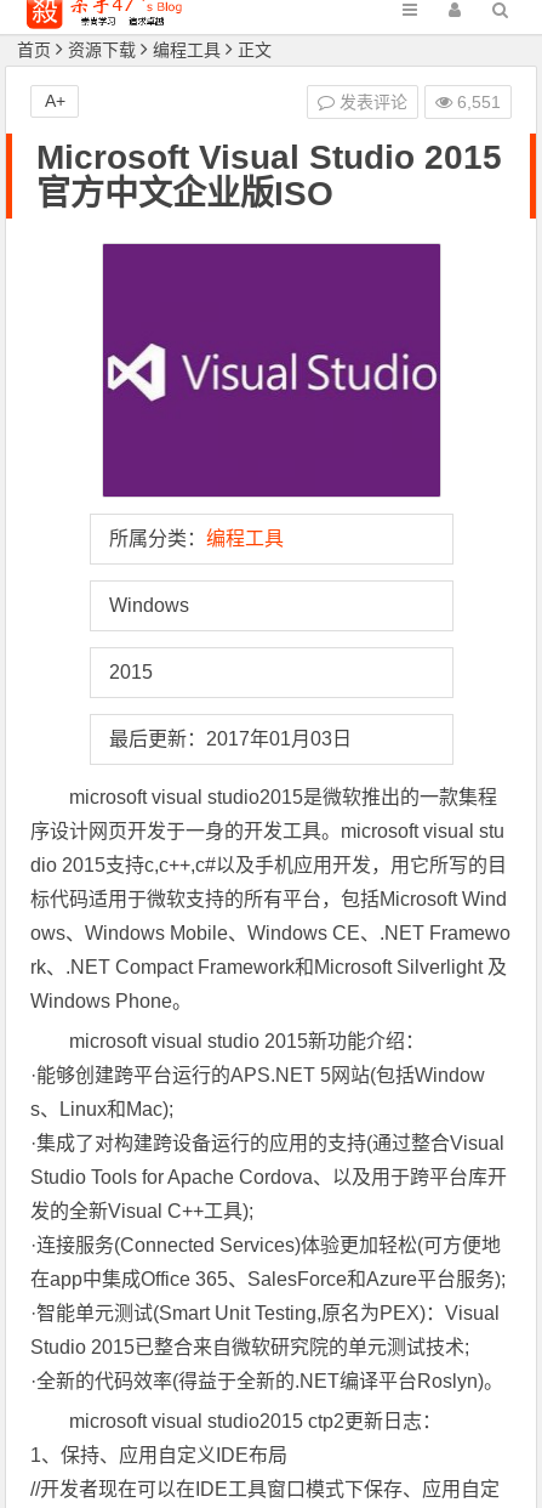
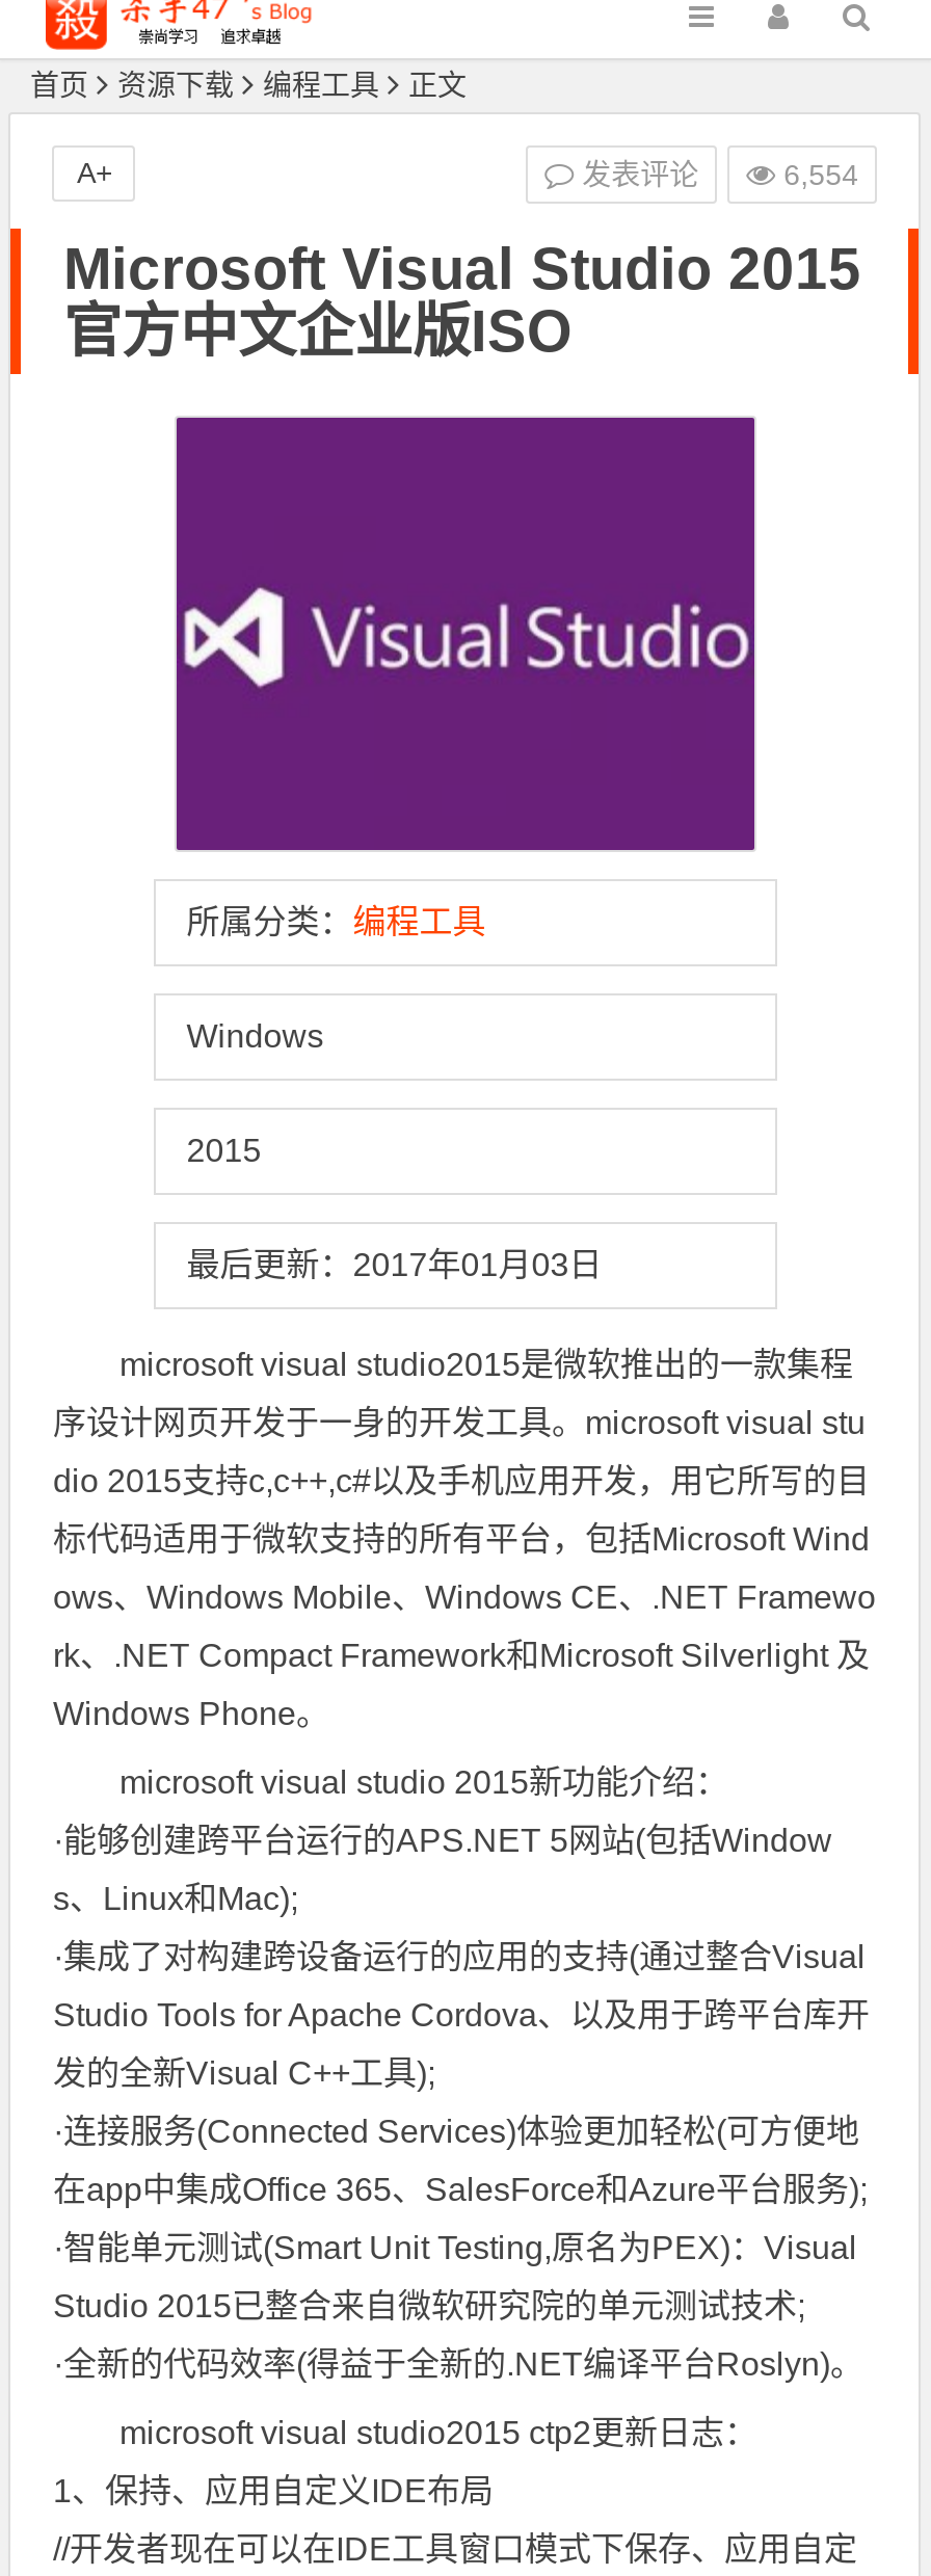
[452,92,501,112] 6,551 -> [775,158,858,191] 6,554

